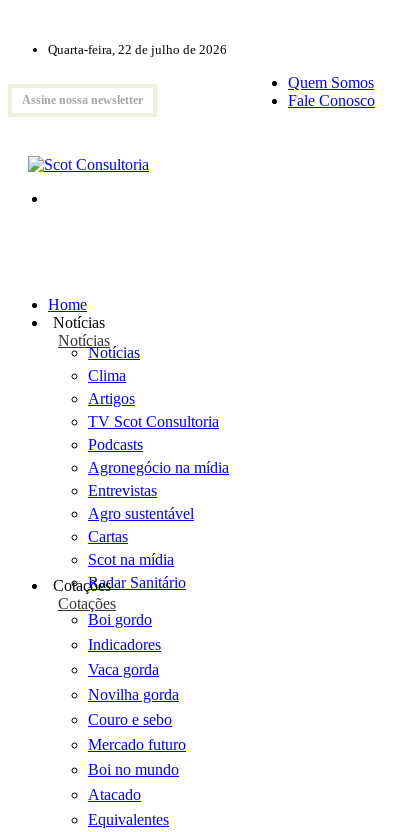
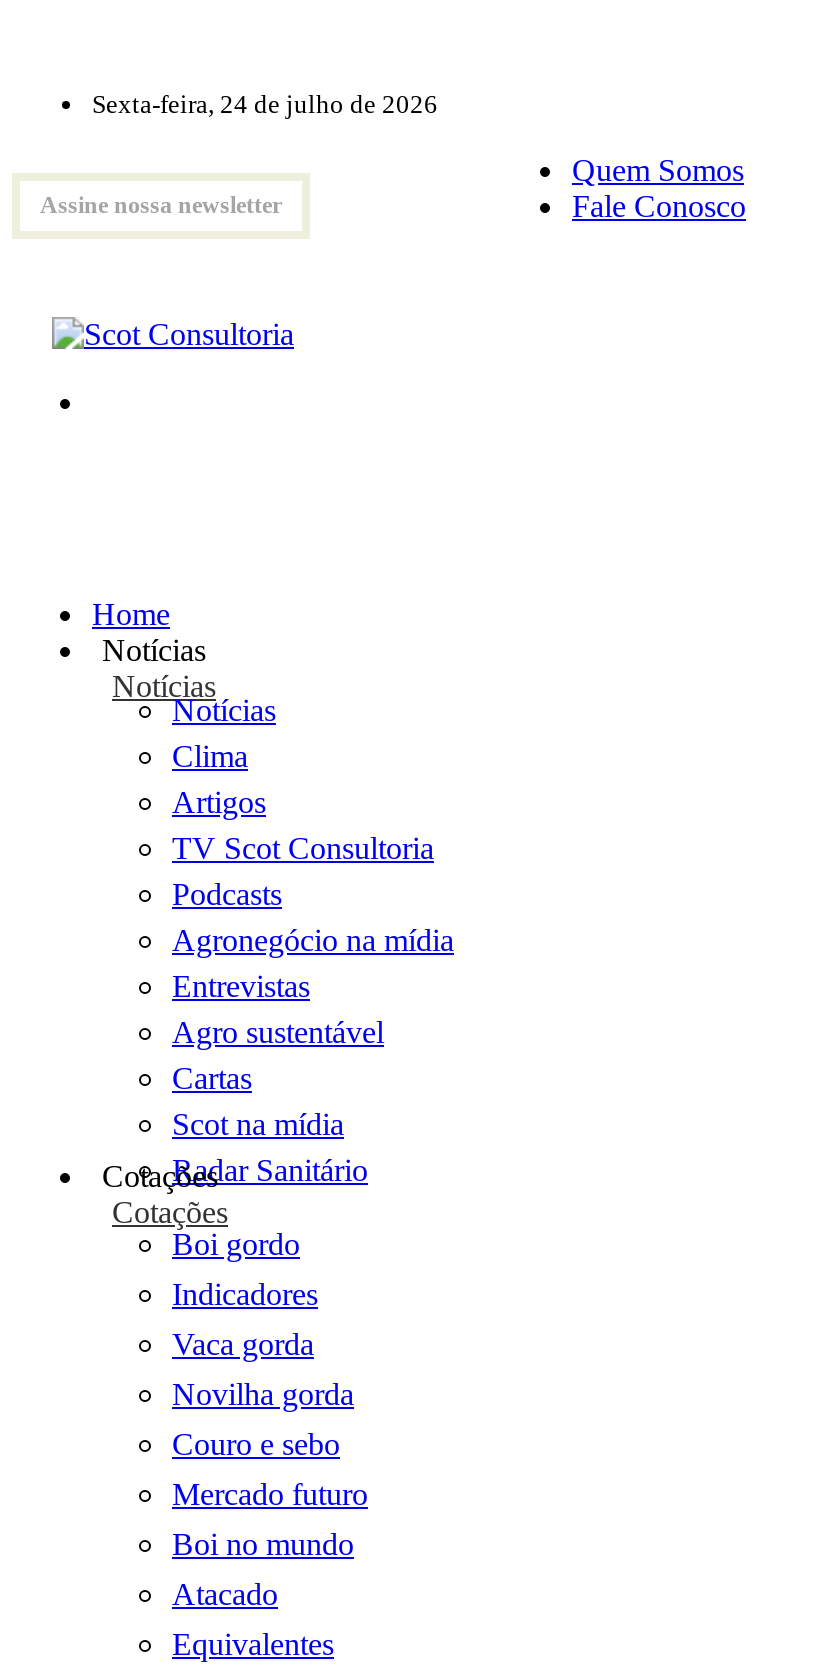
[48,42,227,57] Quarta-feira, 22 de julho de 2026 -> [92,89,438,119] Sexta-feira, 24 de julho de 2026

